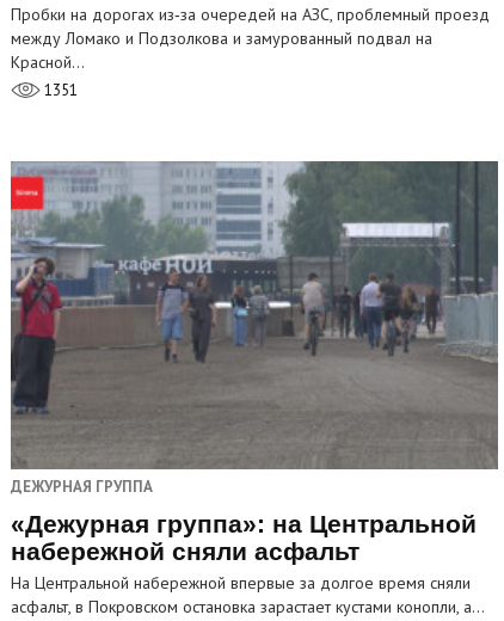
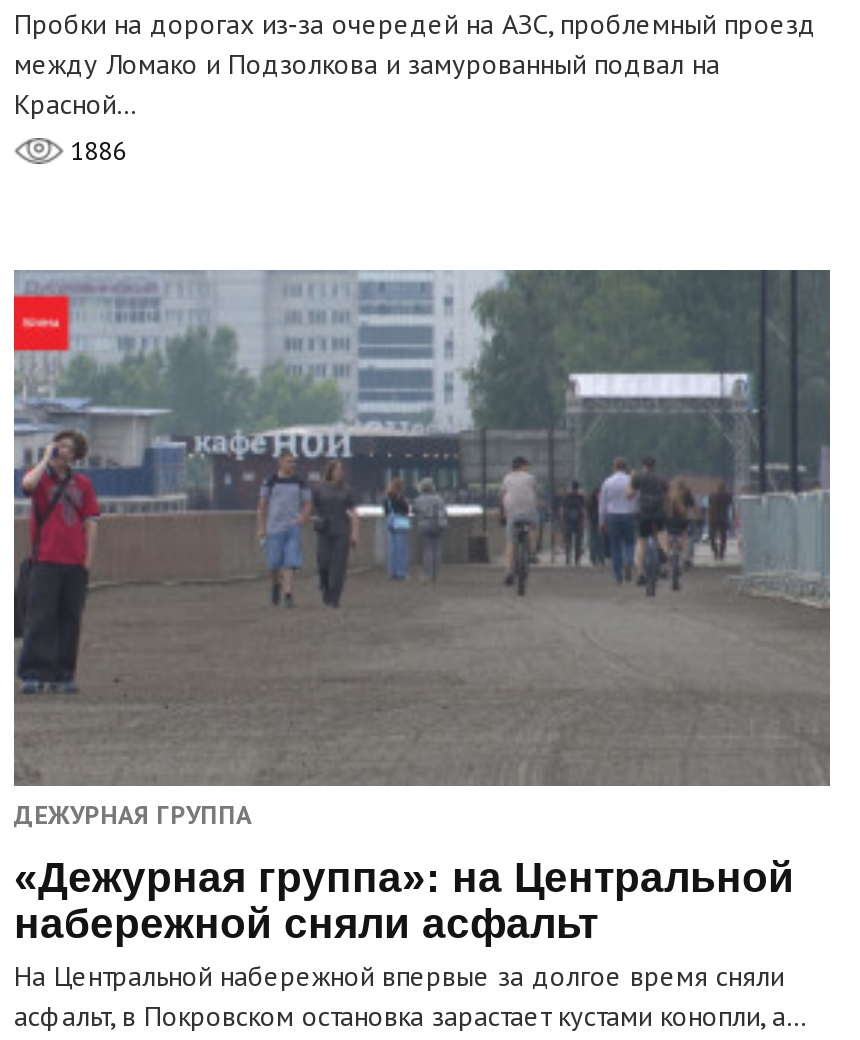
[41,80,78,100] 1351 -> [64,134,126,168] 1886

